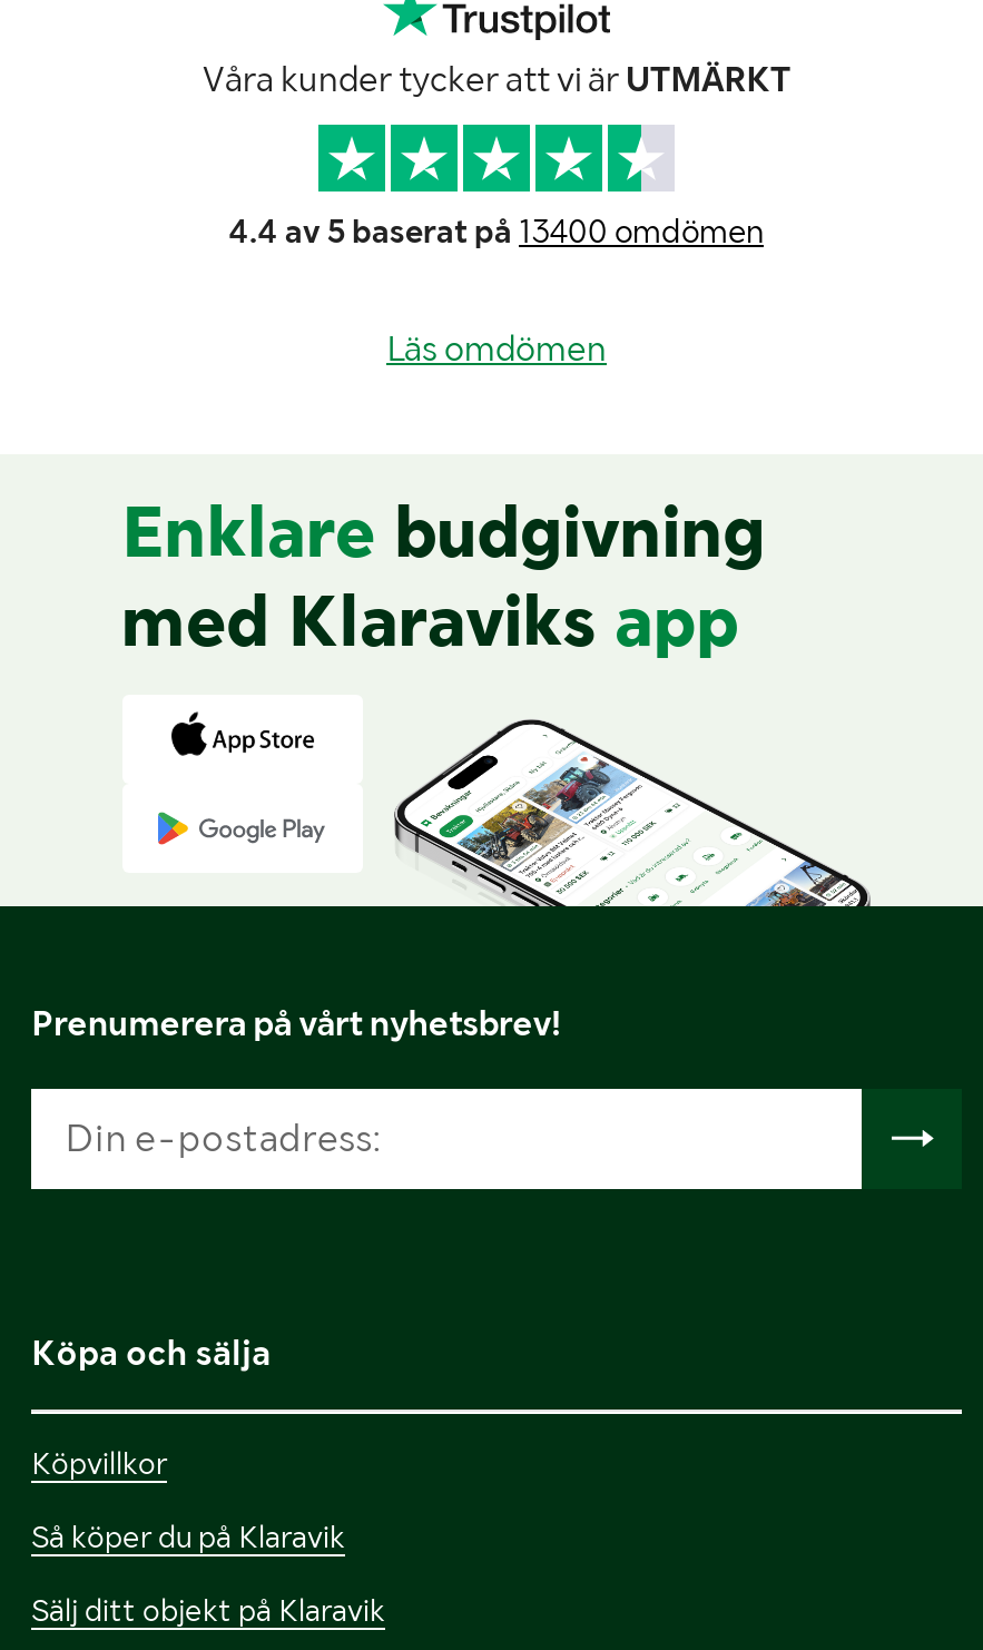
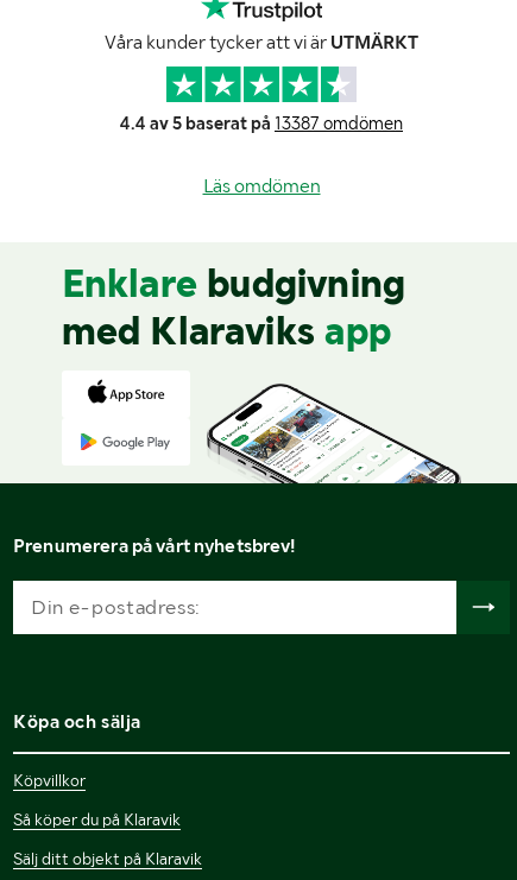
[229,211,764,251] 4.4 av 5 baserat på 13400 omdömen -> [120,112,403,134] 4.4 av 5 baserat på 13387 omdömen

